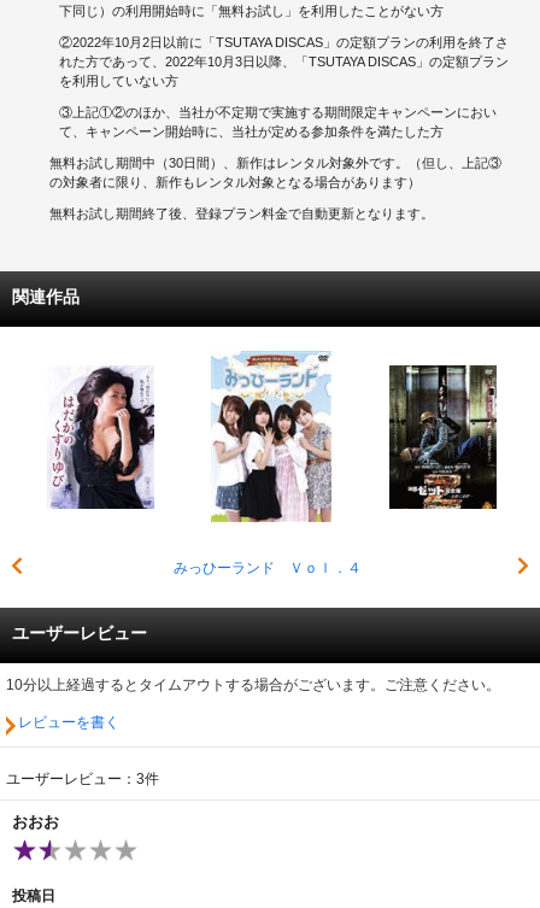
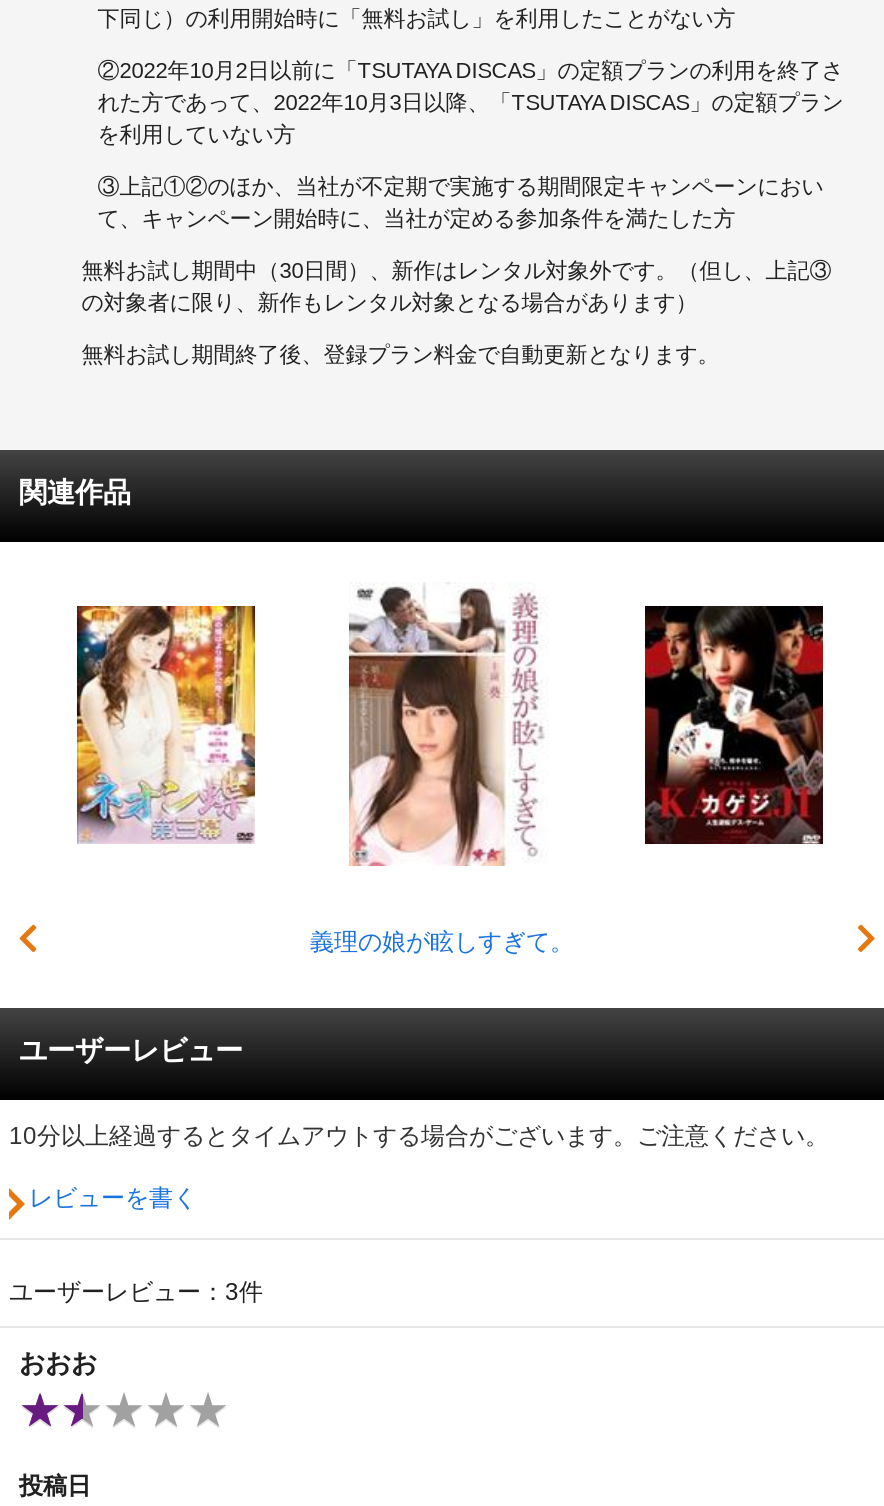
[173,351,361,576] [image] | みっひーランド Ｖｏｌ．４ -> [310,584,574,955] [image] | 義理の娘が眩しすぎて。
[47,365,155,510] [image] -> [75,604,257,844] [image]
[388,364,498,510] [image] -> [643,606,825,844] [image]

